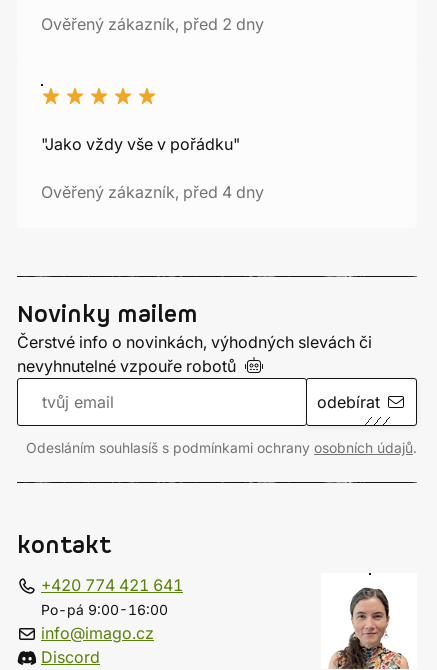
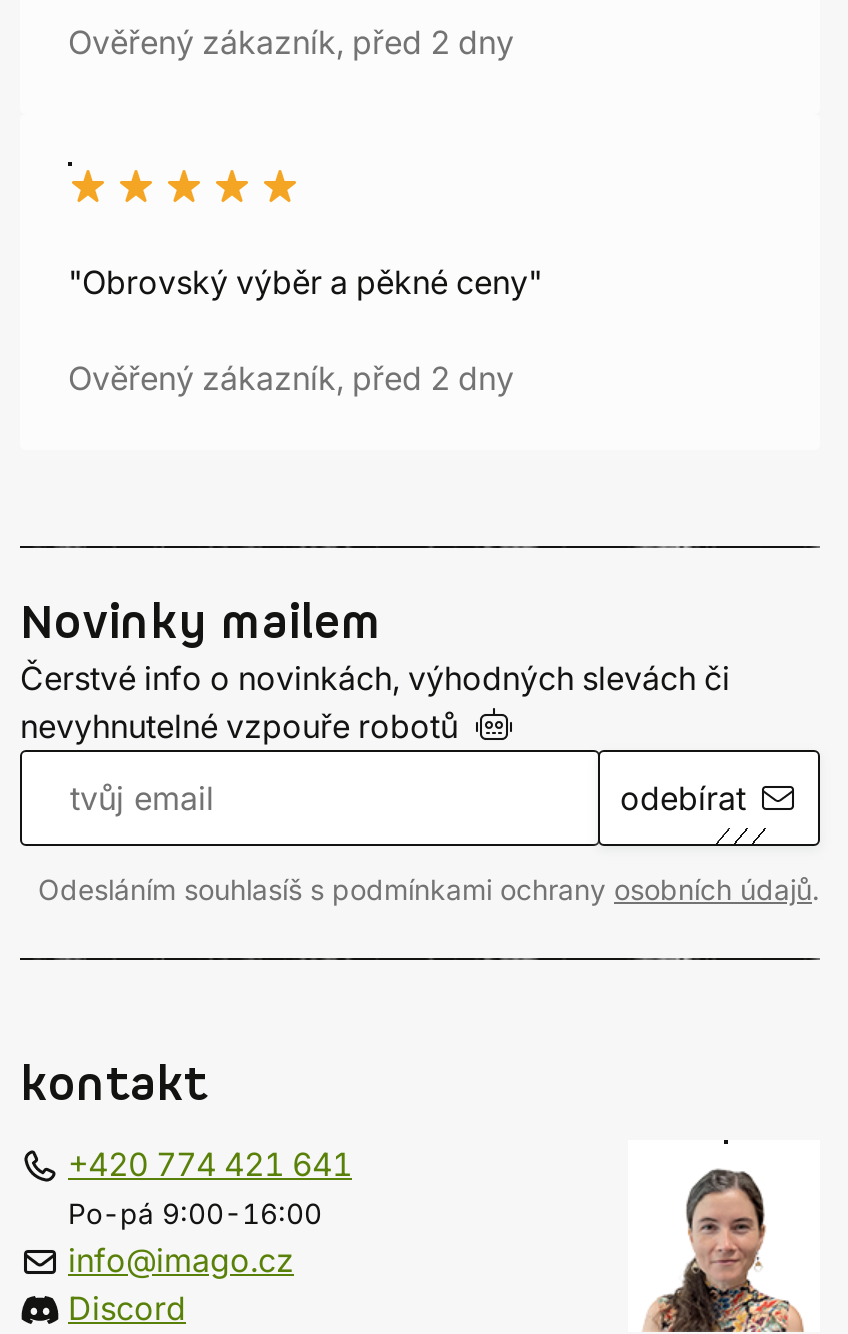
[41,134,240,154] "Jako vždy vše v pořádku" -> [68,262,542,302] "Obrovský výběr a pěkné ceny"
[41,182,264,202] Ověřený zákazník, před 4 dny -> [68,358,514,398] Ověřený zákazník, před 2 dny

